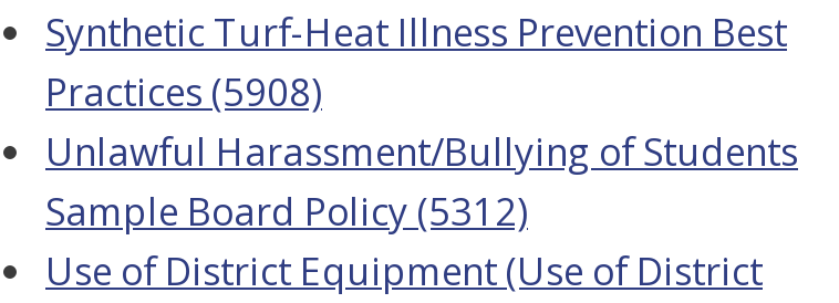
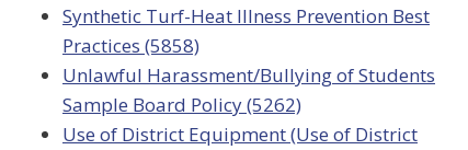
[45,66,322,117] Practices (5908) -> [62,33,199,58] Practices (5858)
[45,186,528,237] Sample Board Policy (5312) -> [62,92,301,117] Sample Board Policy (5262)

